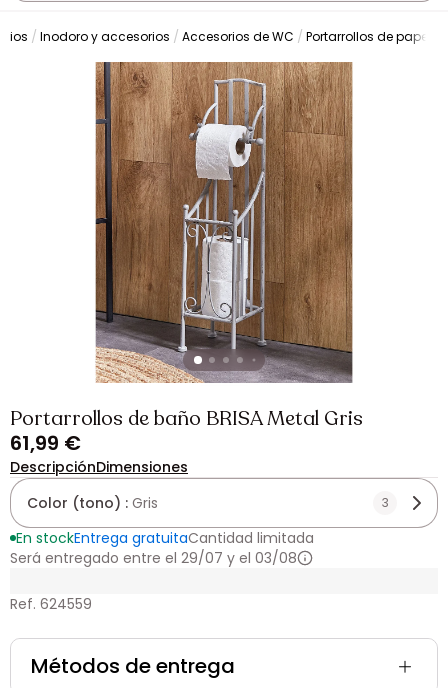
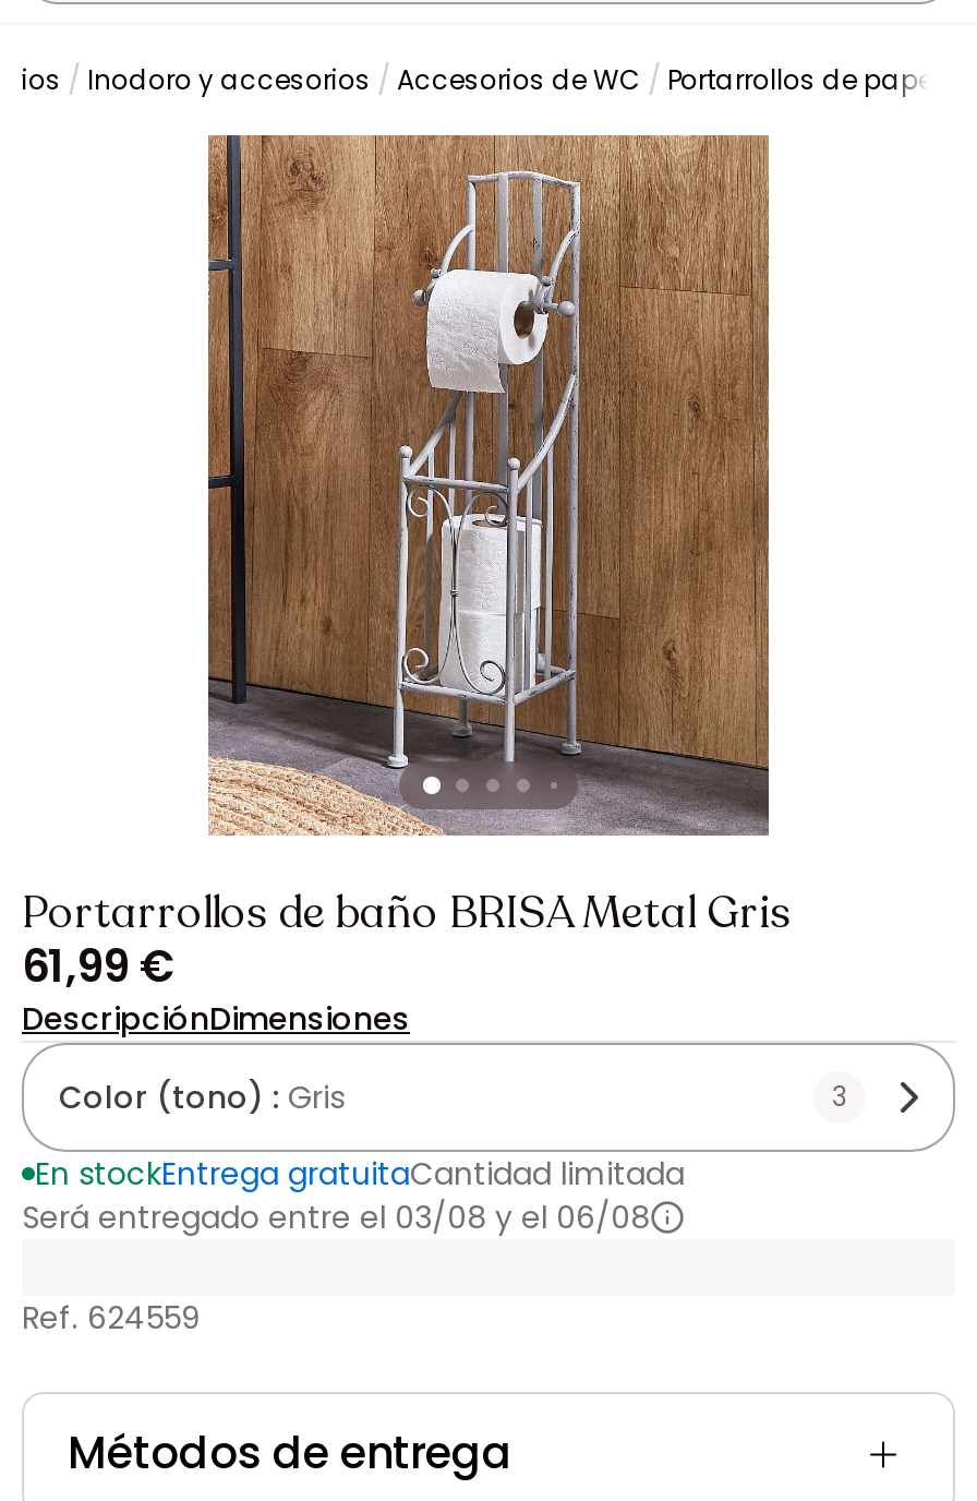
[10,548,297,568] Será entregado entre el 29/07 y el 03/08 -> [22,1195,650,1239] Será entregado entre el 03/08 y el 06/08

